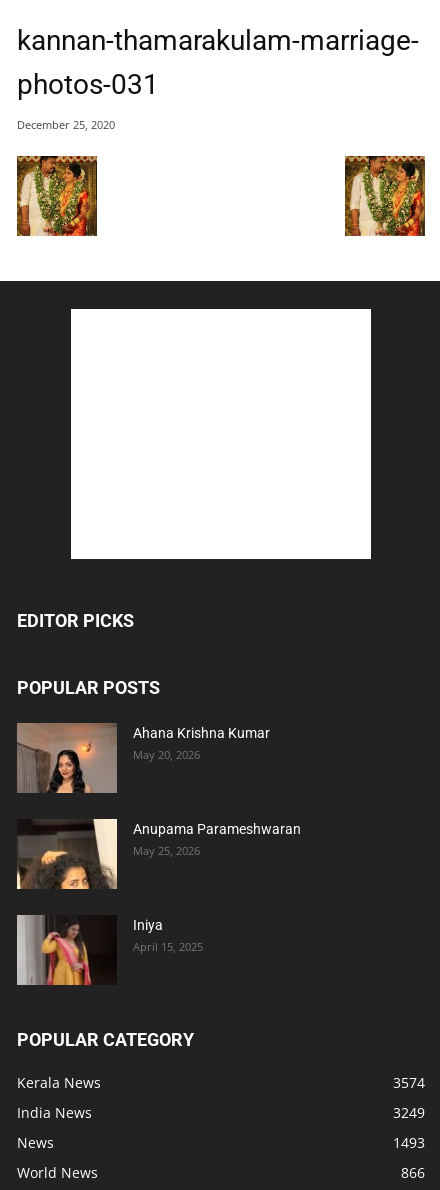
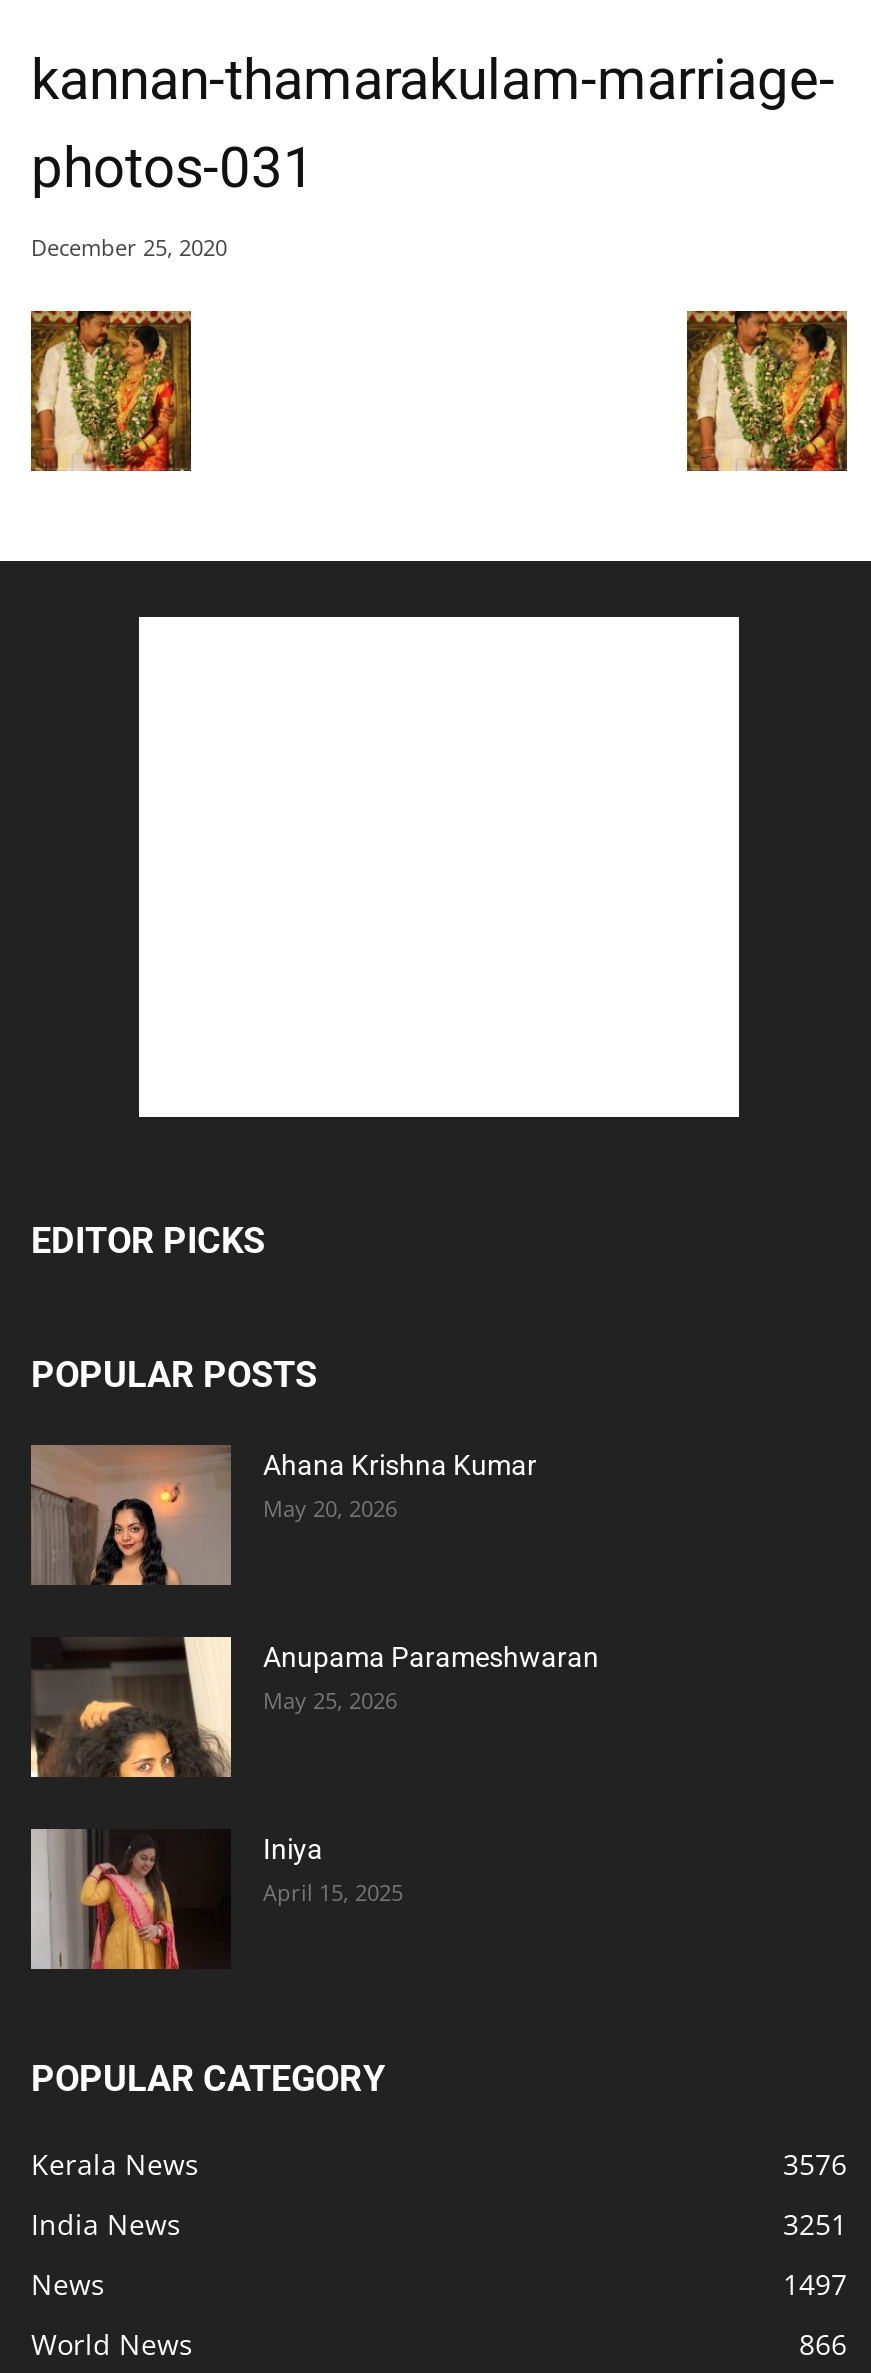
[393,1073,425,1092] 3574 -> [783,2144,847,2182] 3576
[393,1103,425,1122] 3249 -> [783,2204,847,2242] 3251
[393,1133,425,1152] 1493 -> [783,2264,847,2302] 1497

